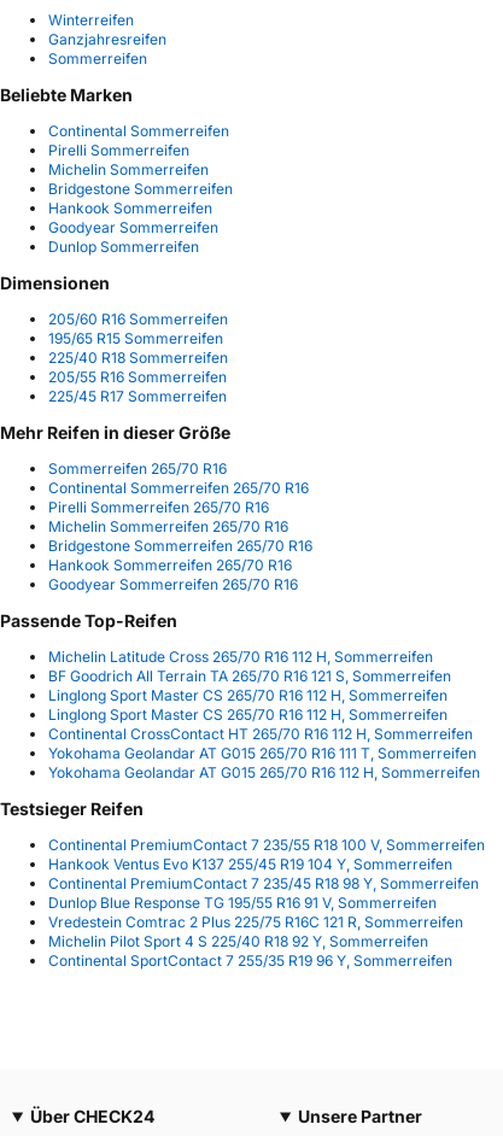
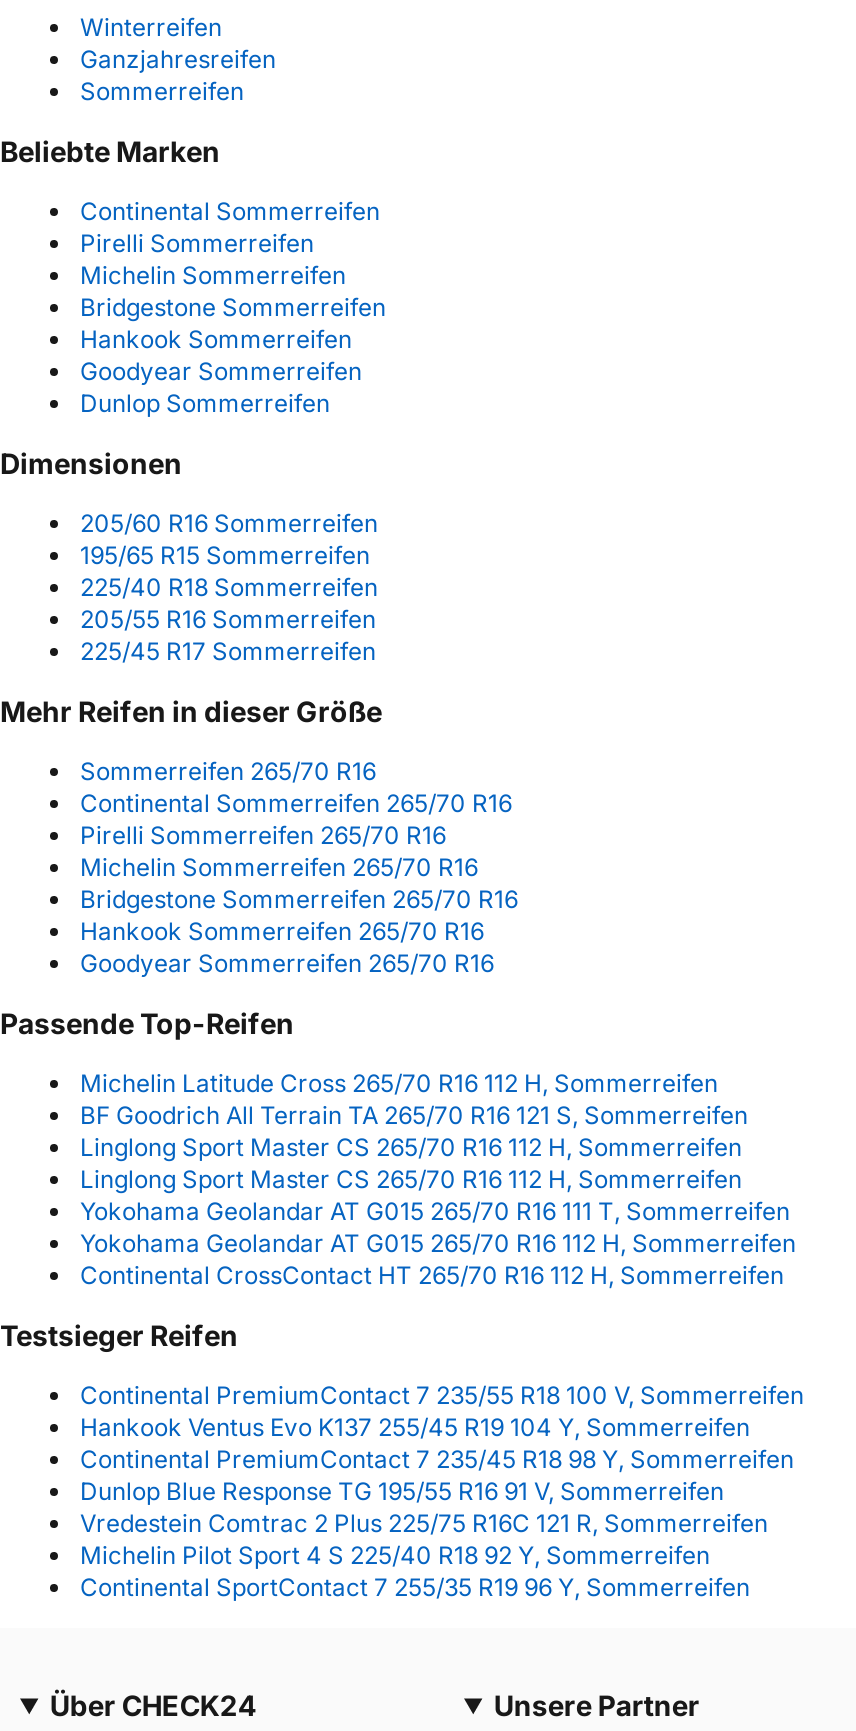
moved [48,725,473,743] -> [80,1260,784,1290]: Continental CrossContact HT 265/70 R16 112 H, Sommerreifen

